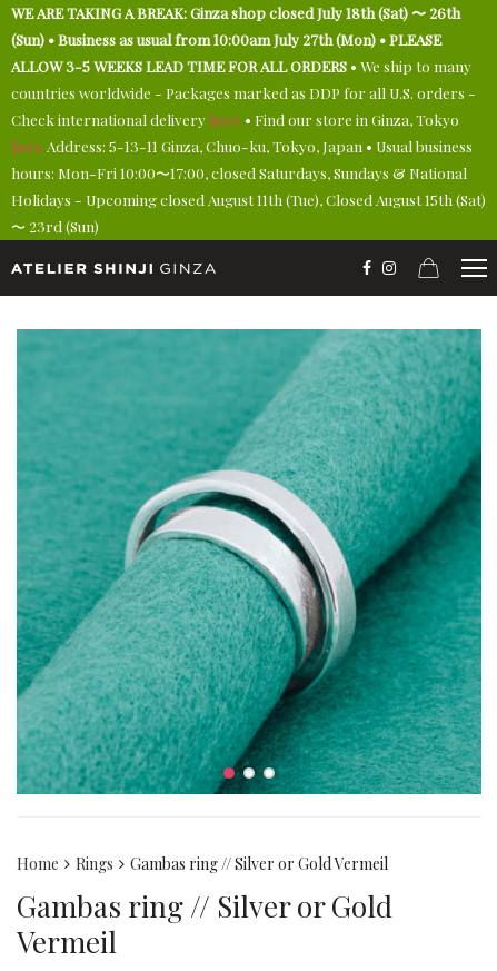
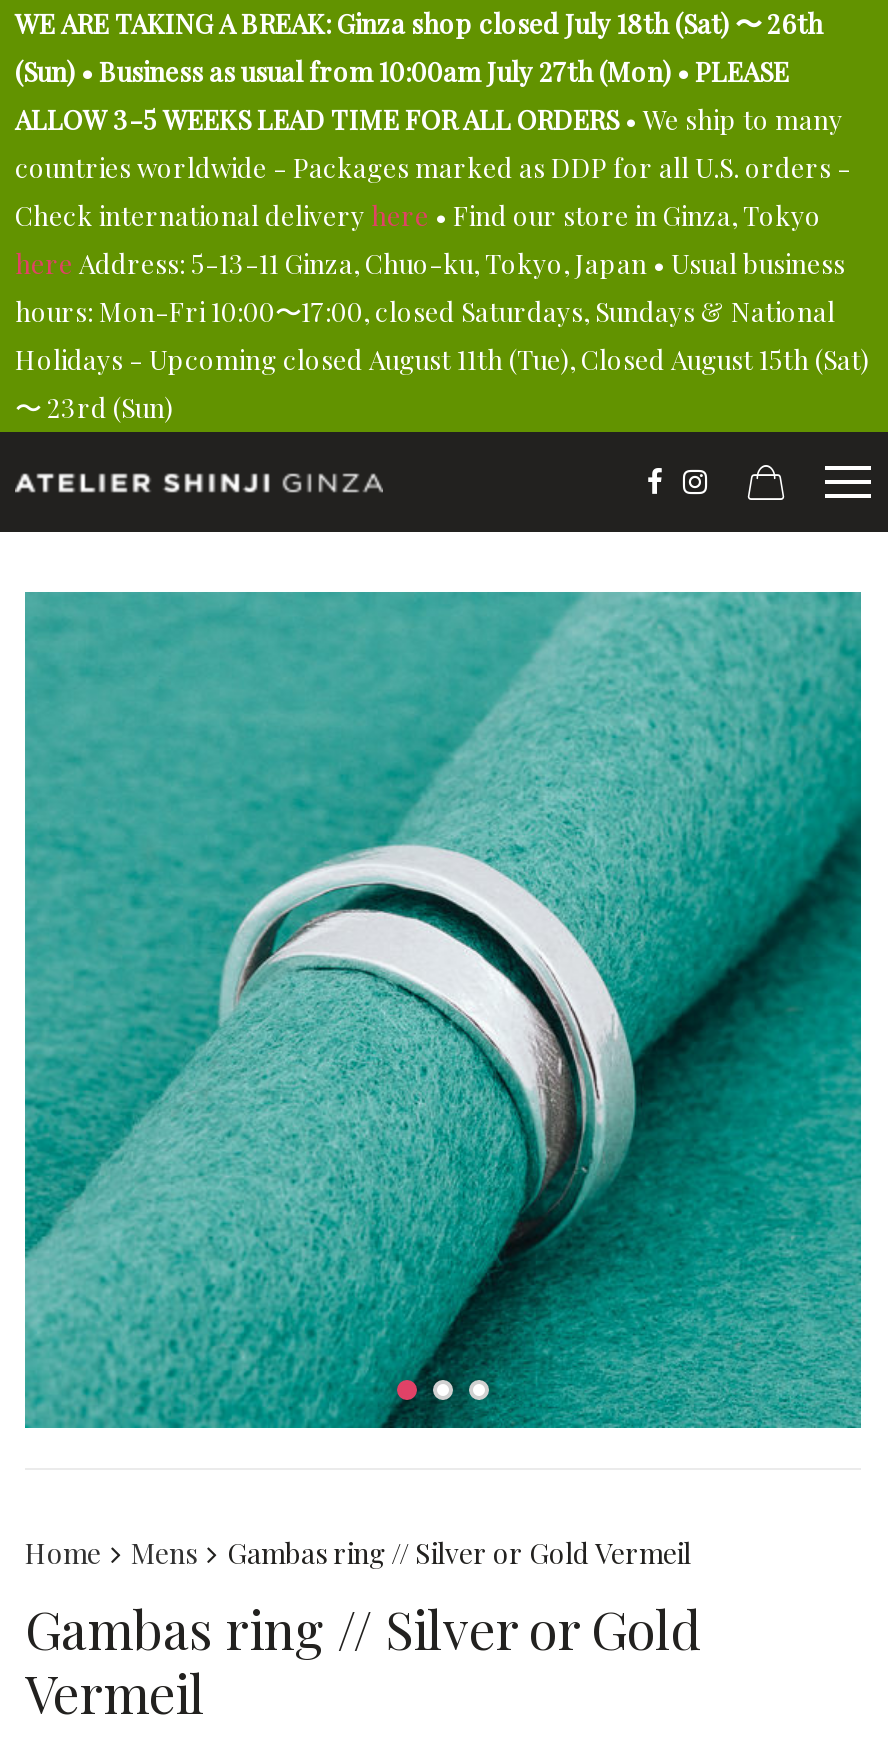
[76,853,113,874] Rings -> [131,1534,197,1572] Mens

